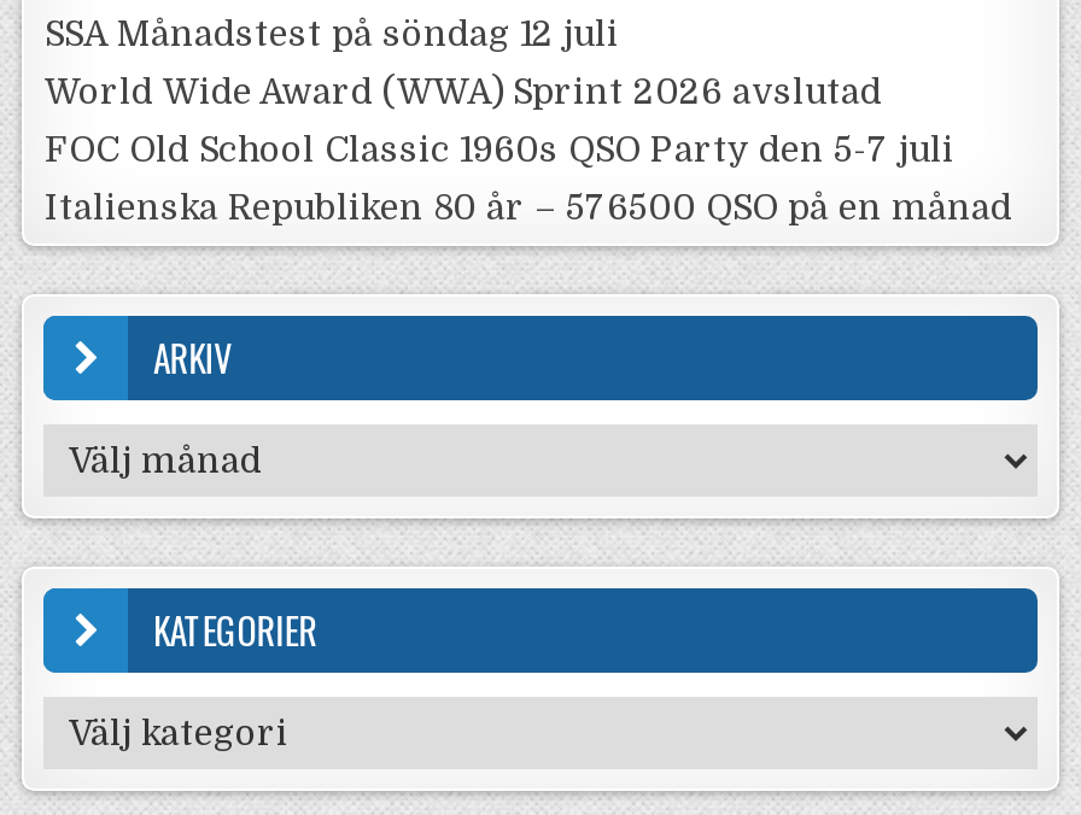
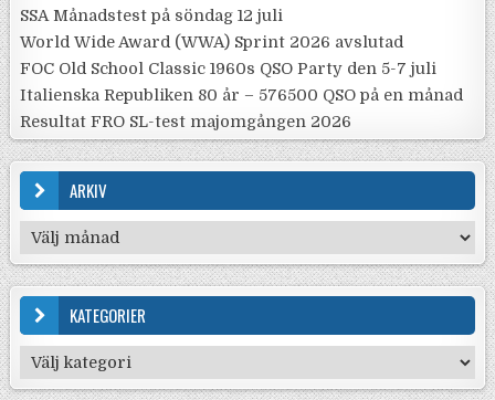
none -> [20,112,352,130] Resultat FRO SL-test majomgången 2026

